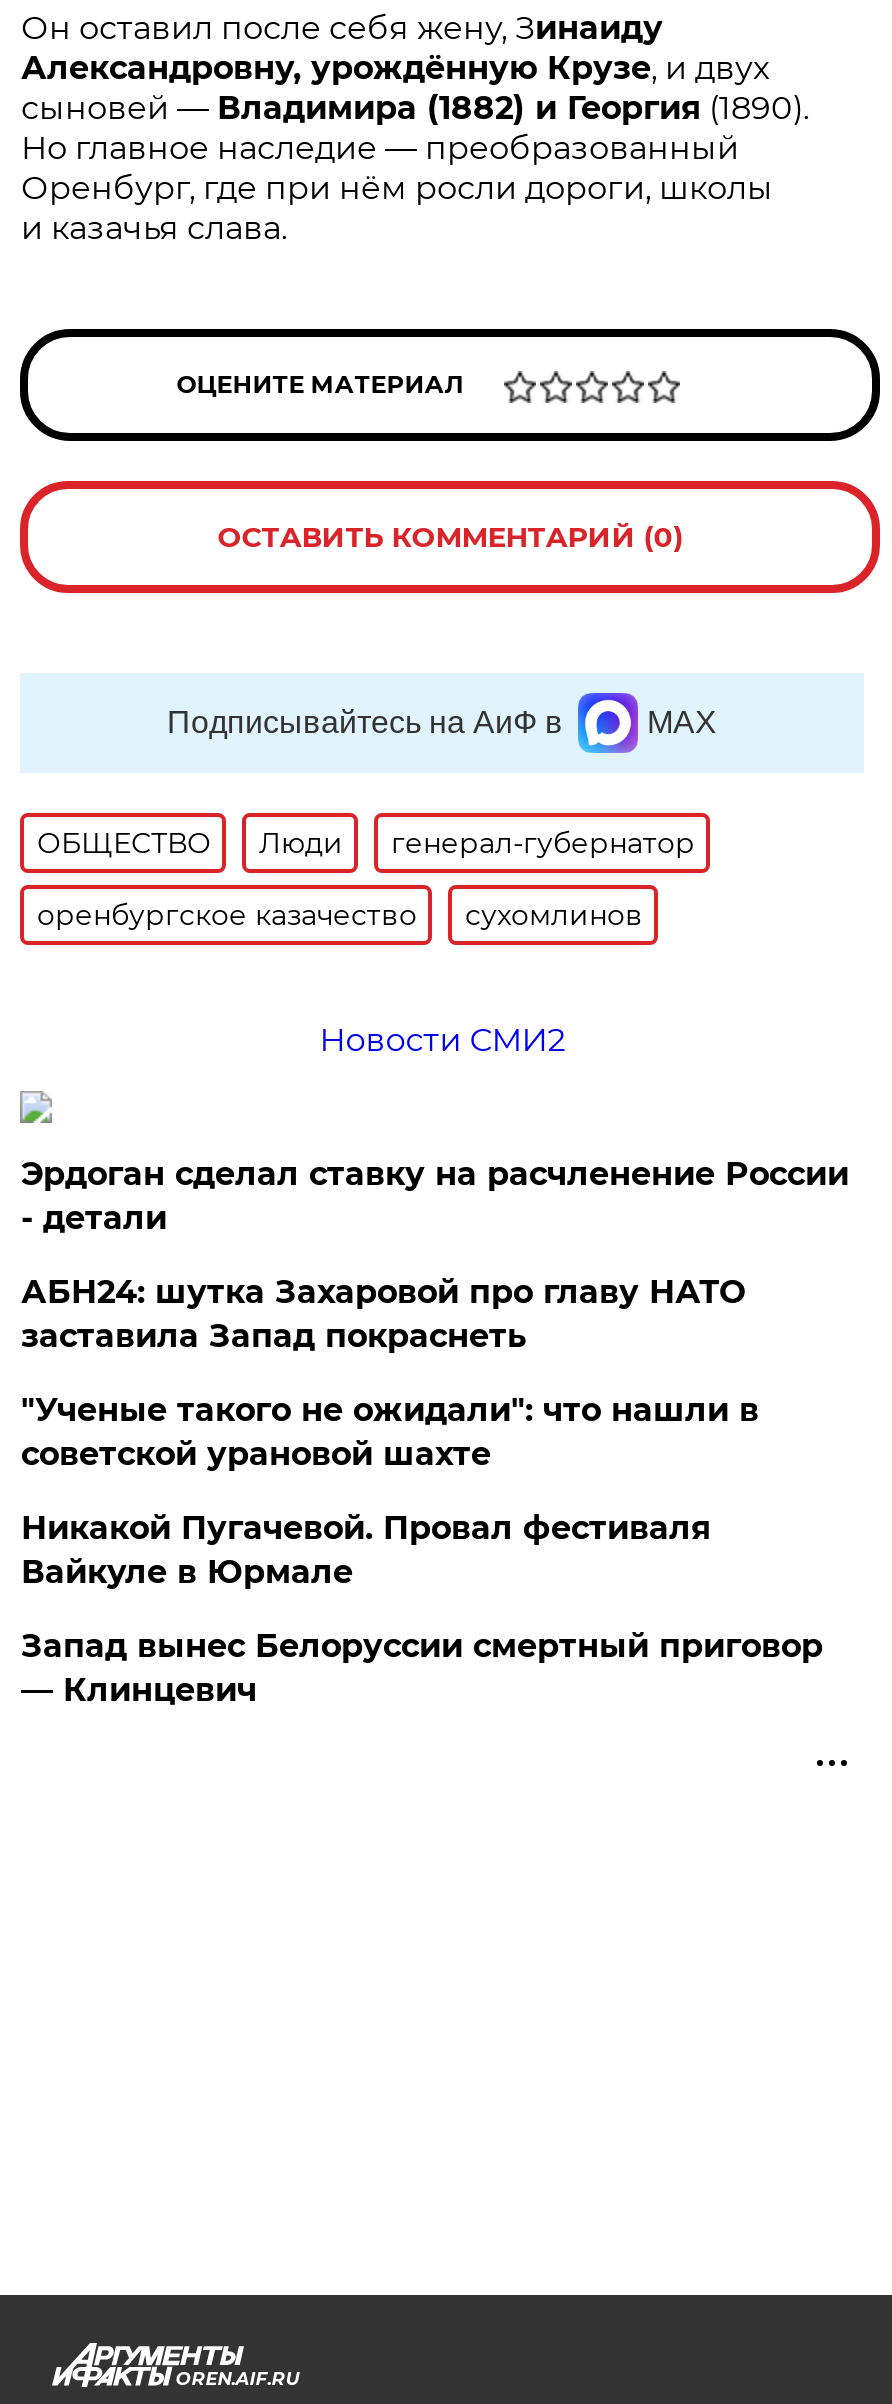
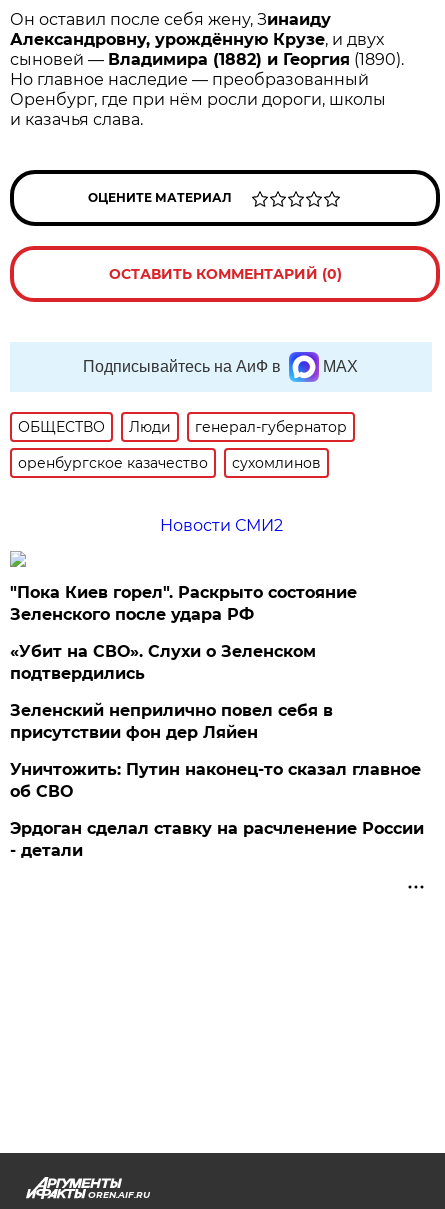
none -> [10,583,421,801] "Пока Киев горел". Раскрыто состояние | Зеленского после удара РФ | «Убит на СВО». Слухи о Зеленском | подтвердились | Зеленский неприлично повел cебя в | присутствии фон дер Ляйен | Уничтожить: Путин наконец-то сказал главное | об СВО
moved [21,1155,849,1237] -> [10,819,424,860]: Эрдоган сделал ставку на расчленение России | - детали
[21,1273,823,1709] АБН24: шутка Захаровой про главу НАТО | заставила Запад покраснеть | "Ученые такого не ожидали": что нашли в | советской урановой шахте | Никакой Пугачевой. Провал фестиваля | Вайкуле в Юрмале | Запад вынес Белоруссии смертный приговор | — Клинцевич -> none

